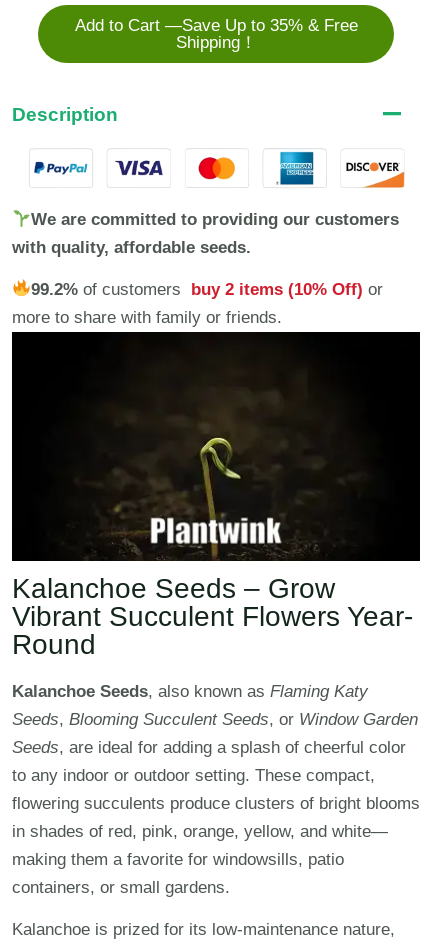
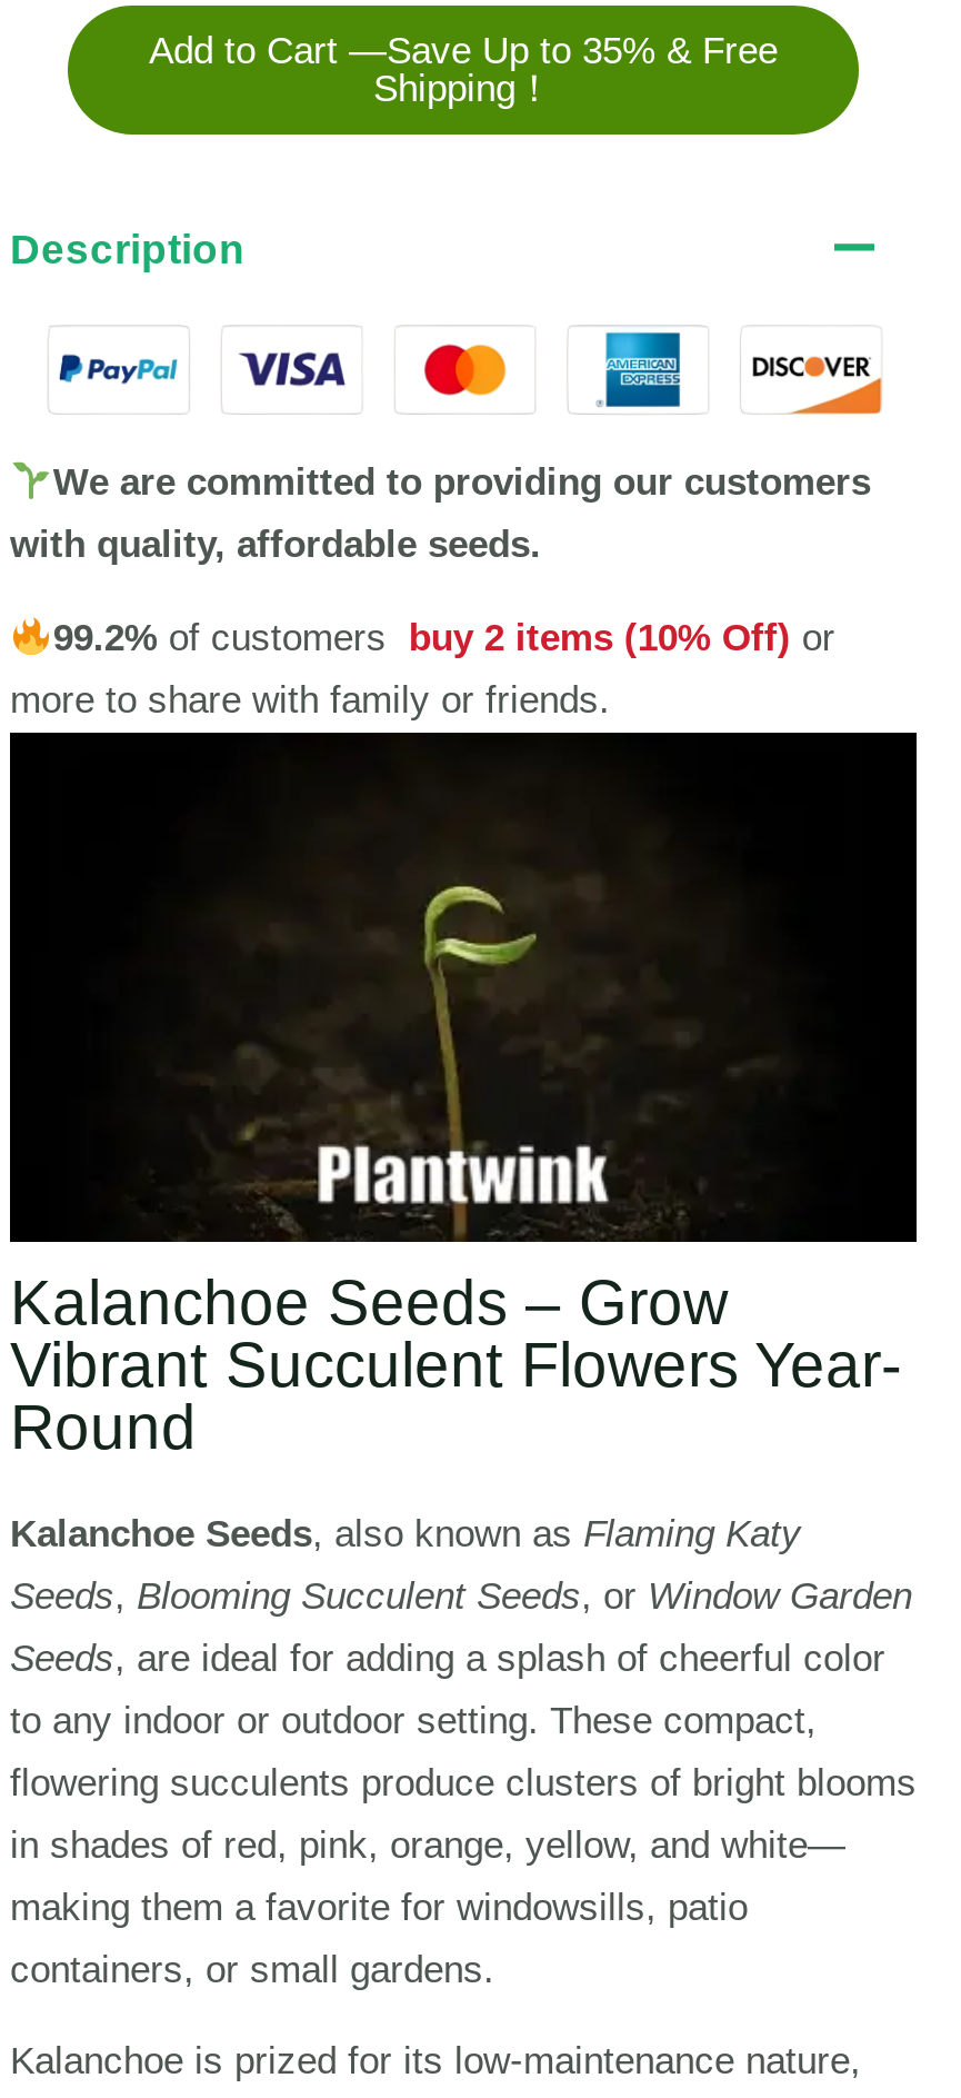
[199,401,248,497] [image] -> [423,884,537,1097] [image]

